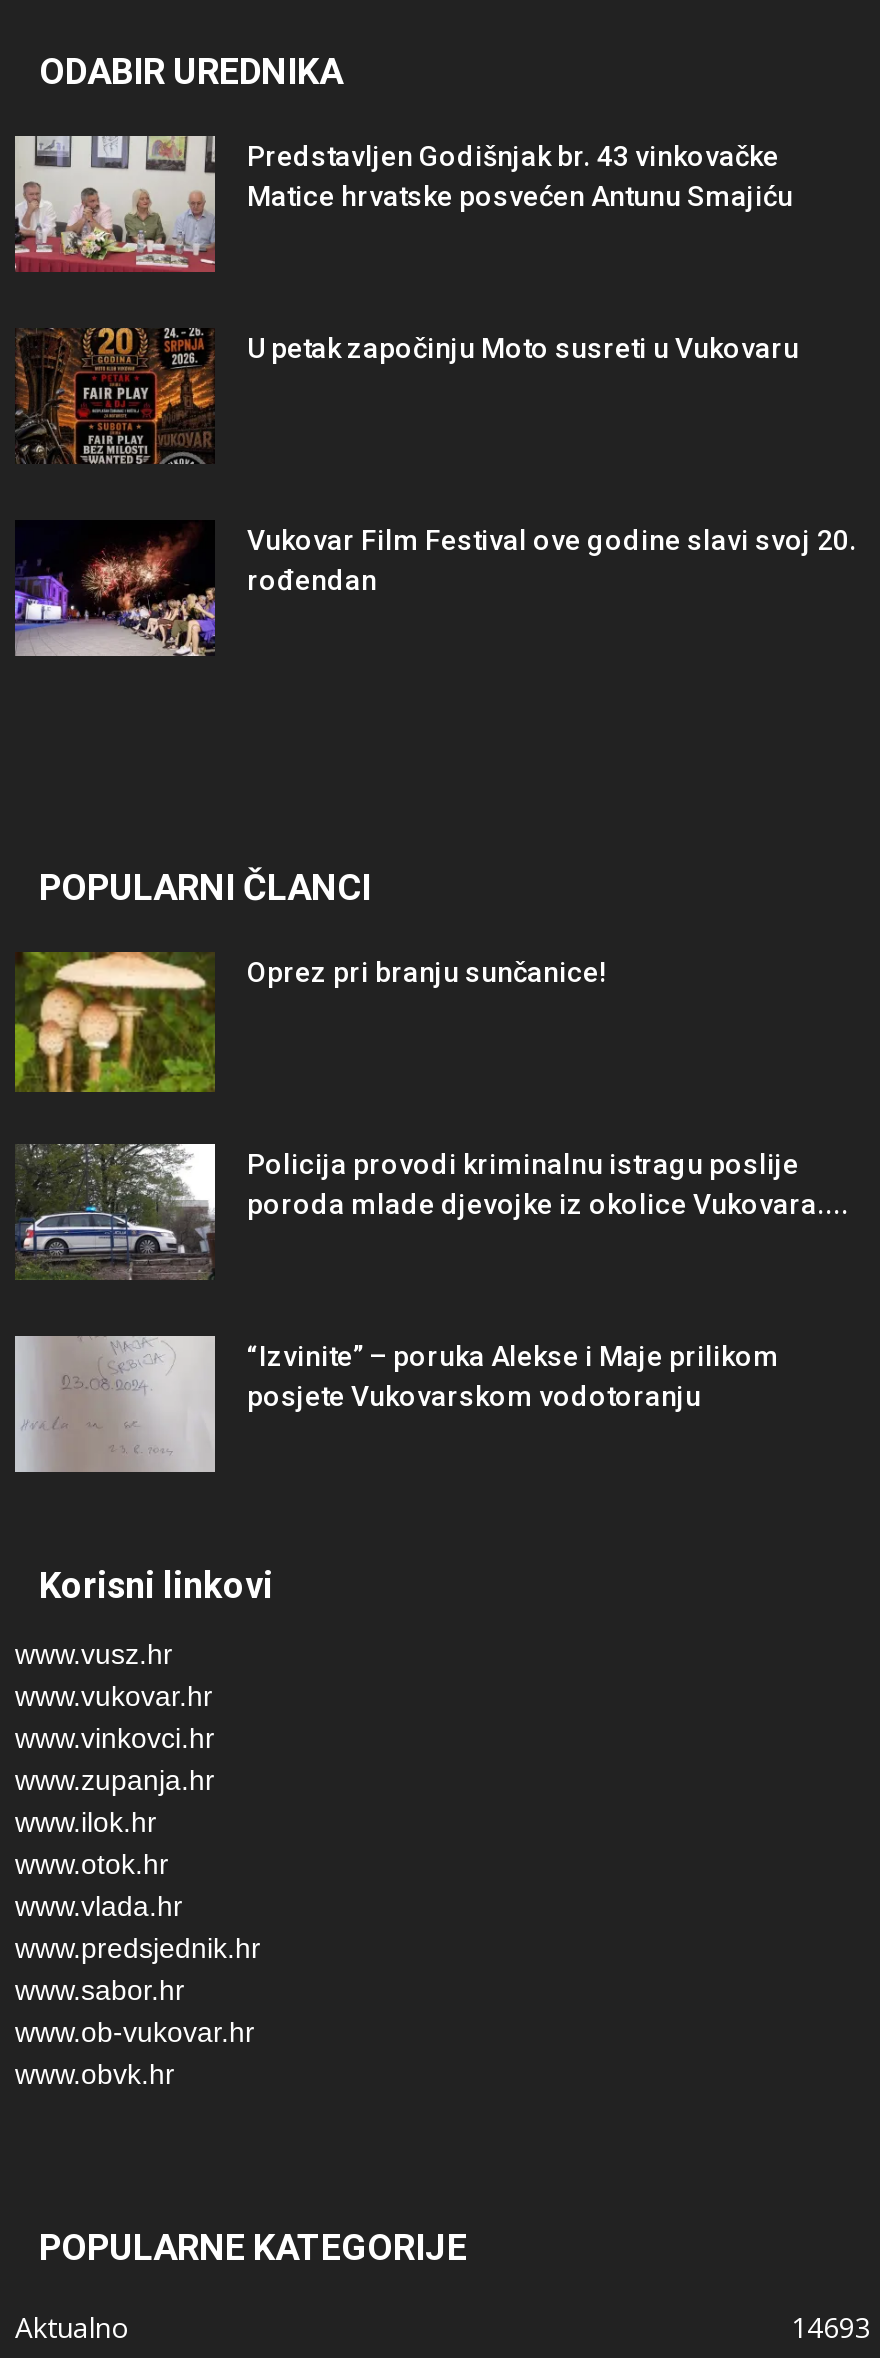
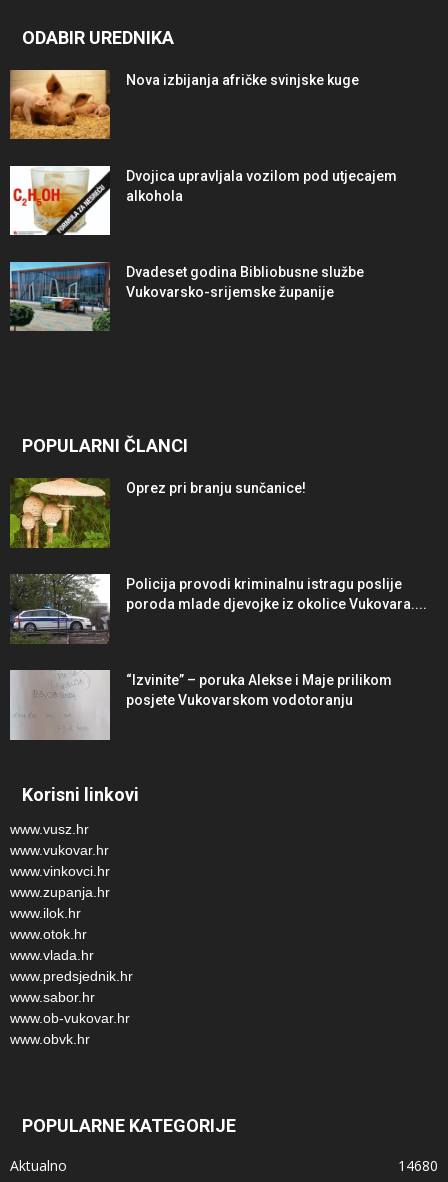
[13,134,793,274] [image] | Predstavljen Godišnjak br. 43 vinkovačke | Matice hrvatske posvećen Antunu Smajiću -> [9,69,359,140] [image] | Nova izbijanja afričke svinjske kuge
[15,326,799,464] [image] | U petak započinju Moto susreti u Vukovaru -> [9,165,397,236] [image] | Dvojica upravljala vozilom pod utjecajem | alkohola
[13,518,857,658] [image] | Vukovar Film Festival ove godine slavi svoj 20. | rođendan -> [9,261,364,331] [image] | Dvadeset godina Bibliobusne službe | Vukovarsko-srijemske županije
[791,2307,871,2345] 14693 -> [398,1156,438,1175] 14680

